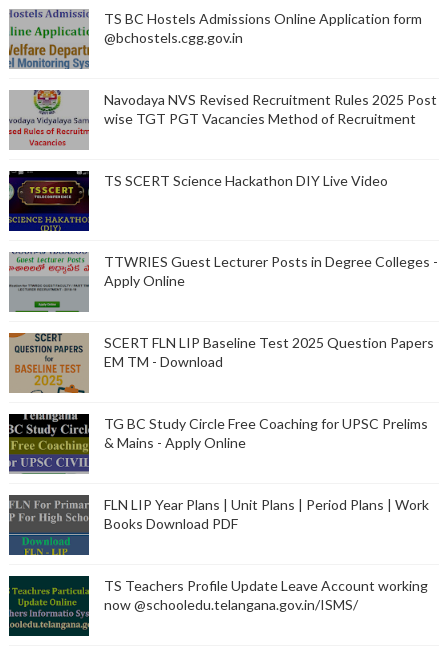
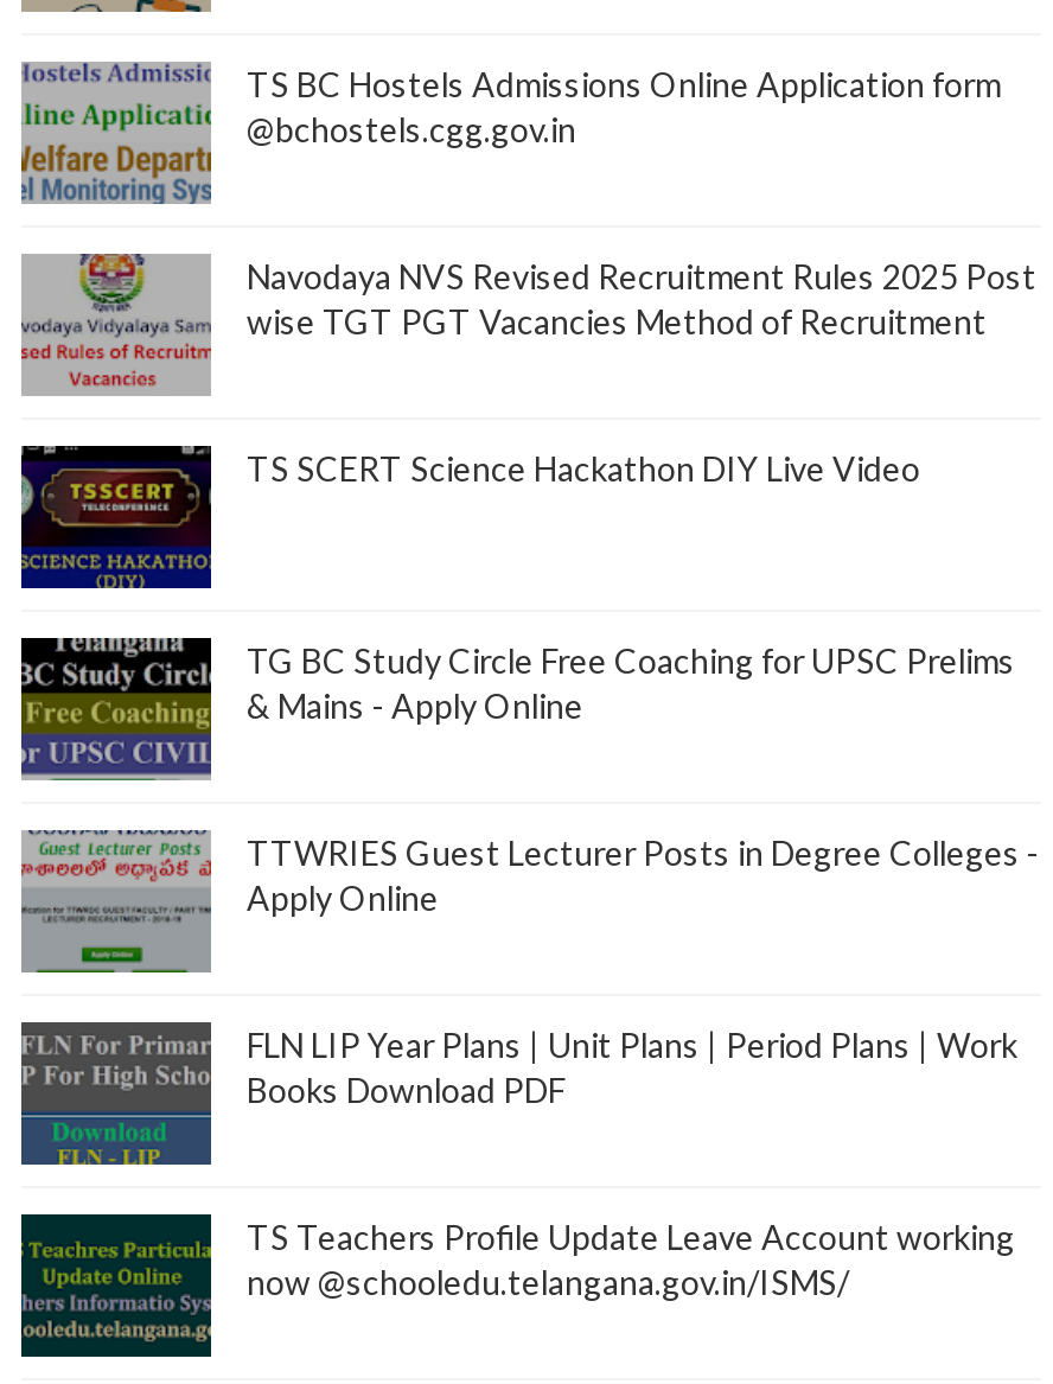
moved [104,253,438,289] -> [247,832,1039,917]: TTWRIES Guest Lecturer Posts in Degree Colleges - | Apply Online
[9,333,434,394] [image] | SCERT FLN LIP Baseline Test 2025 Question Papers | EM TM - Download -> none
moved [9,414,428,472] -> [19,638,1015,780]: [image] | TG BC Study Circle Free Coaching for UPSC Prelims | & Mains - Apply Online

